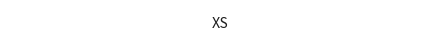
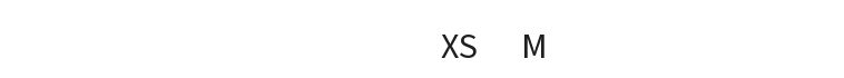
none -> [521,22,548,71] M

